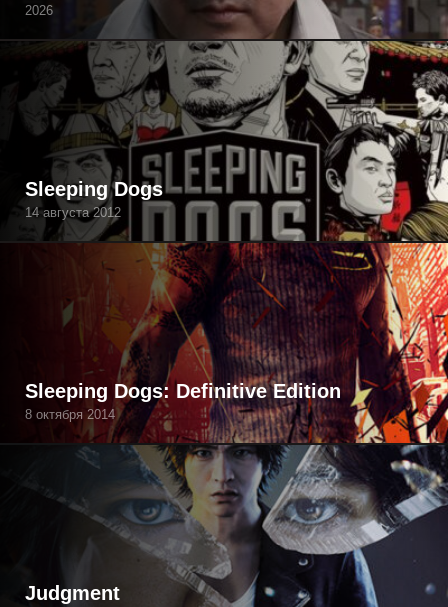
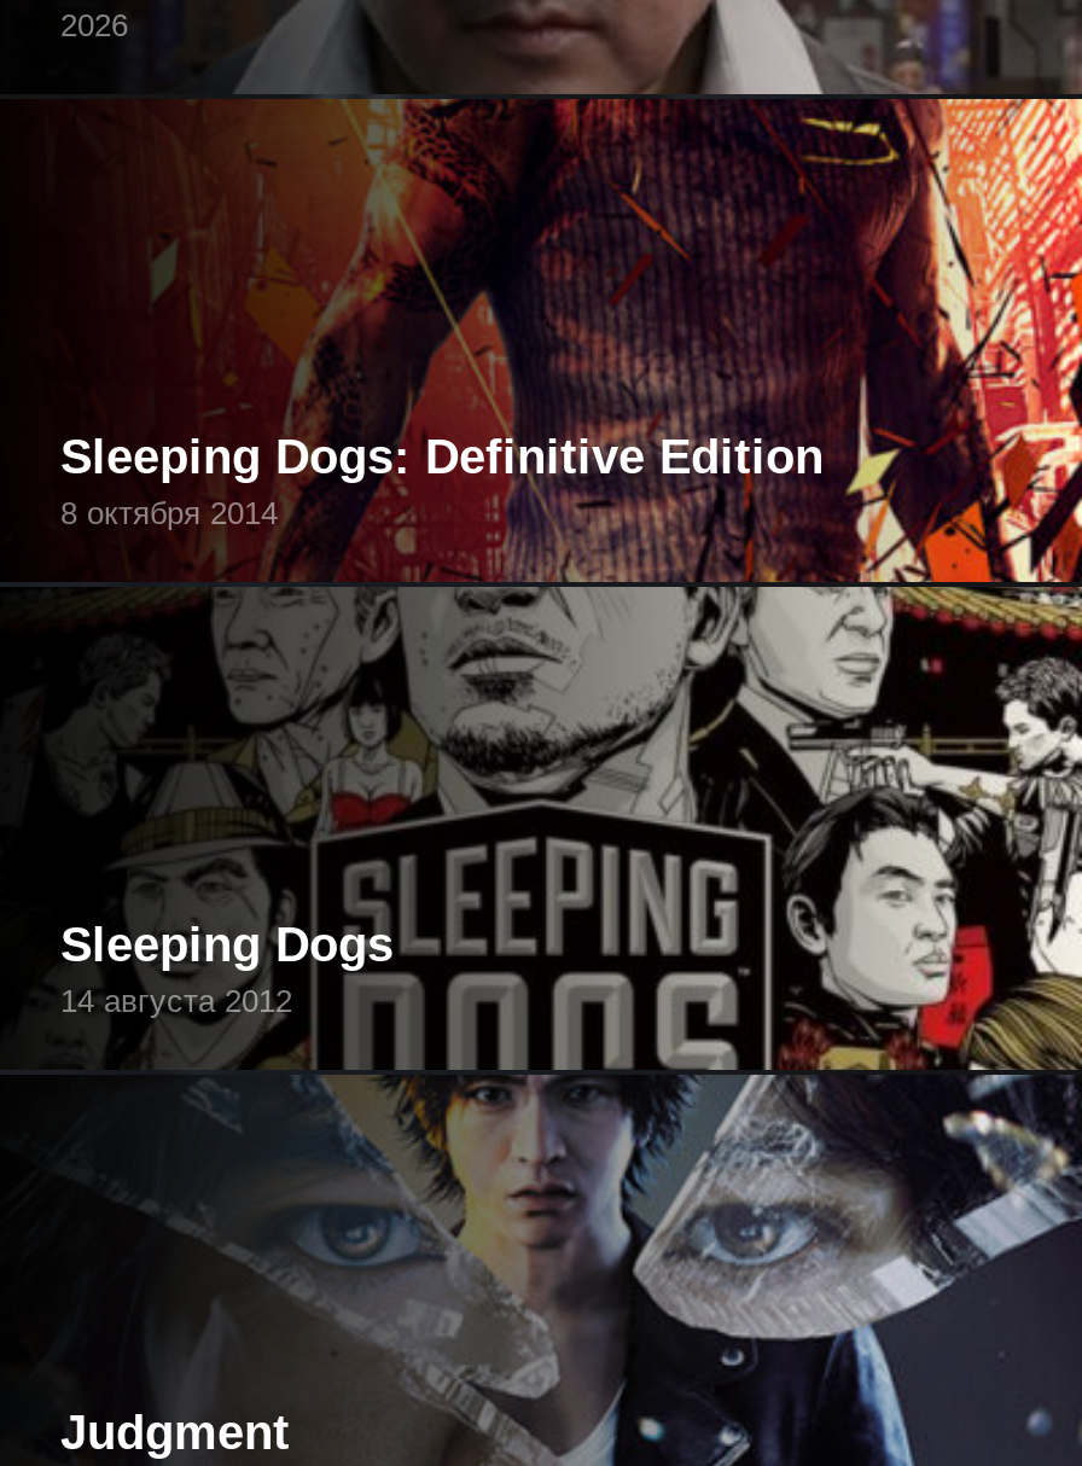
moved [25,178,163,220] -> [60,918,394,1019]: Sleeping Dogs | 14 августа 2012
moved [25,242,445,444] -> [60,97,1075,584]: [image] | Sleeping Dogs: Definitive Edition | 8 октября 2014

